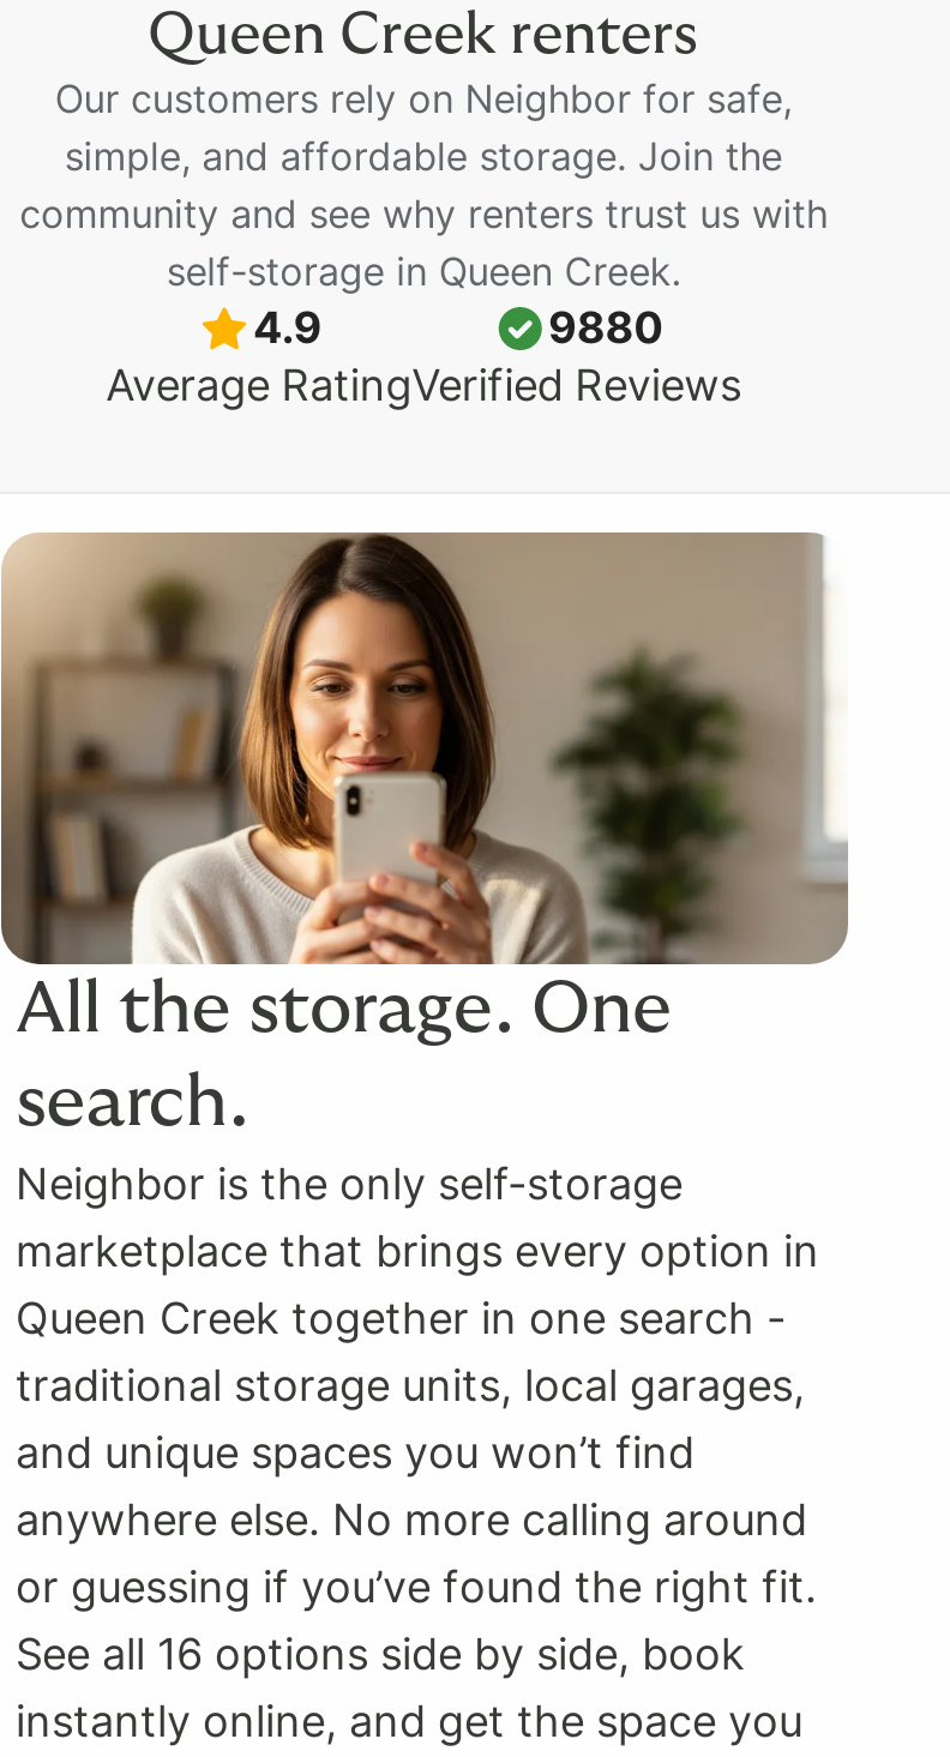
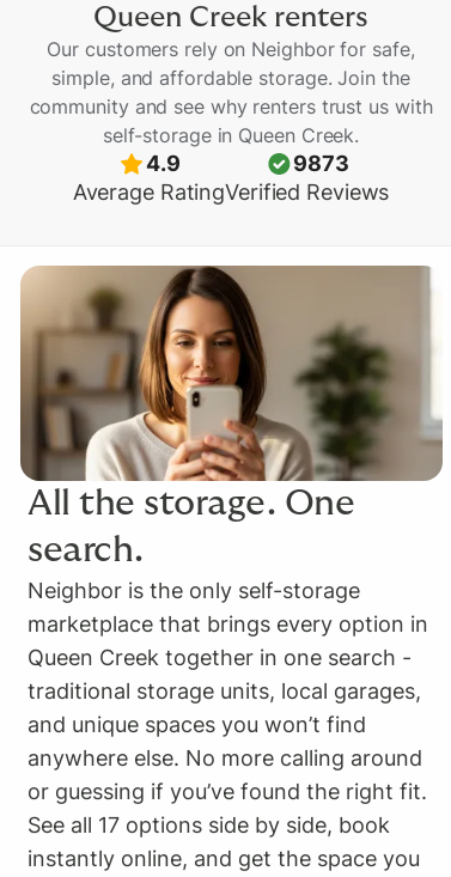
[548,302,662,352] 9880 -> [294,151,349,176] 9873
[16,1628,745,1679] See all 16 options side by side, book -> [28,812,390,837] See all 17 options side by side, book

